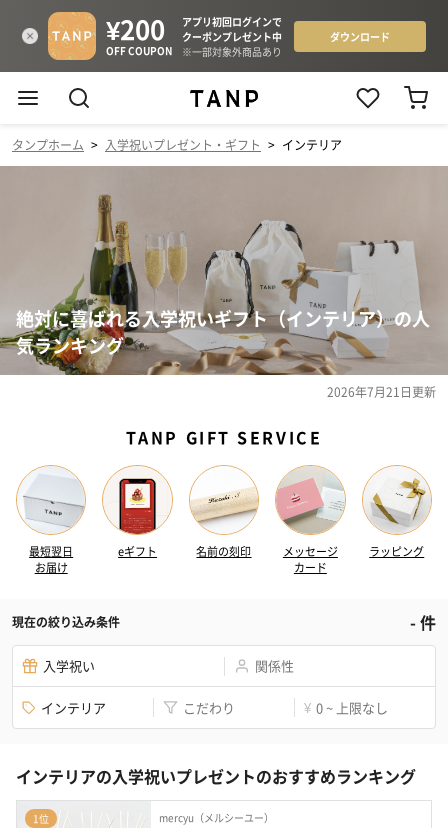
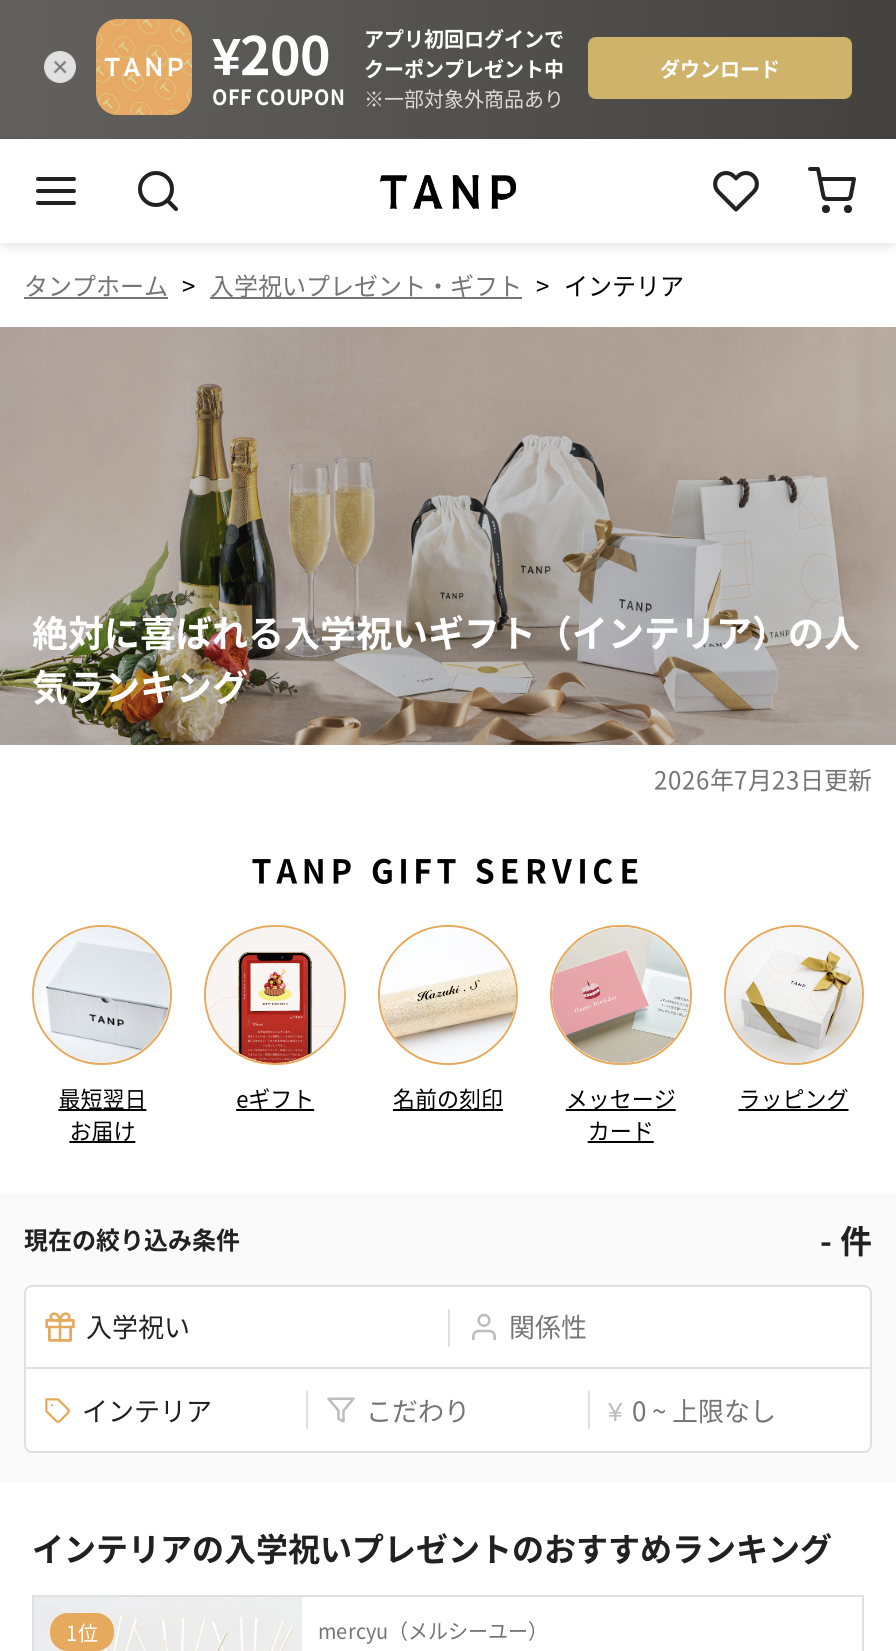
[327,383,436,400] 2026年7月21日更新 -> [654,761,872,795] 2026年7月23日更新

